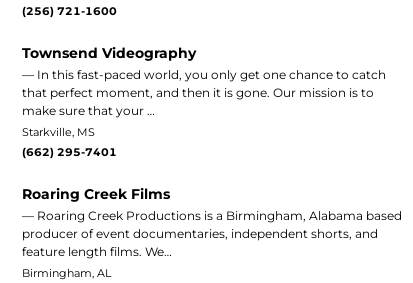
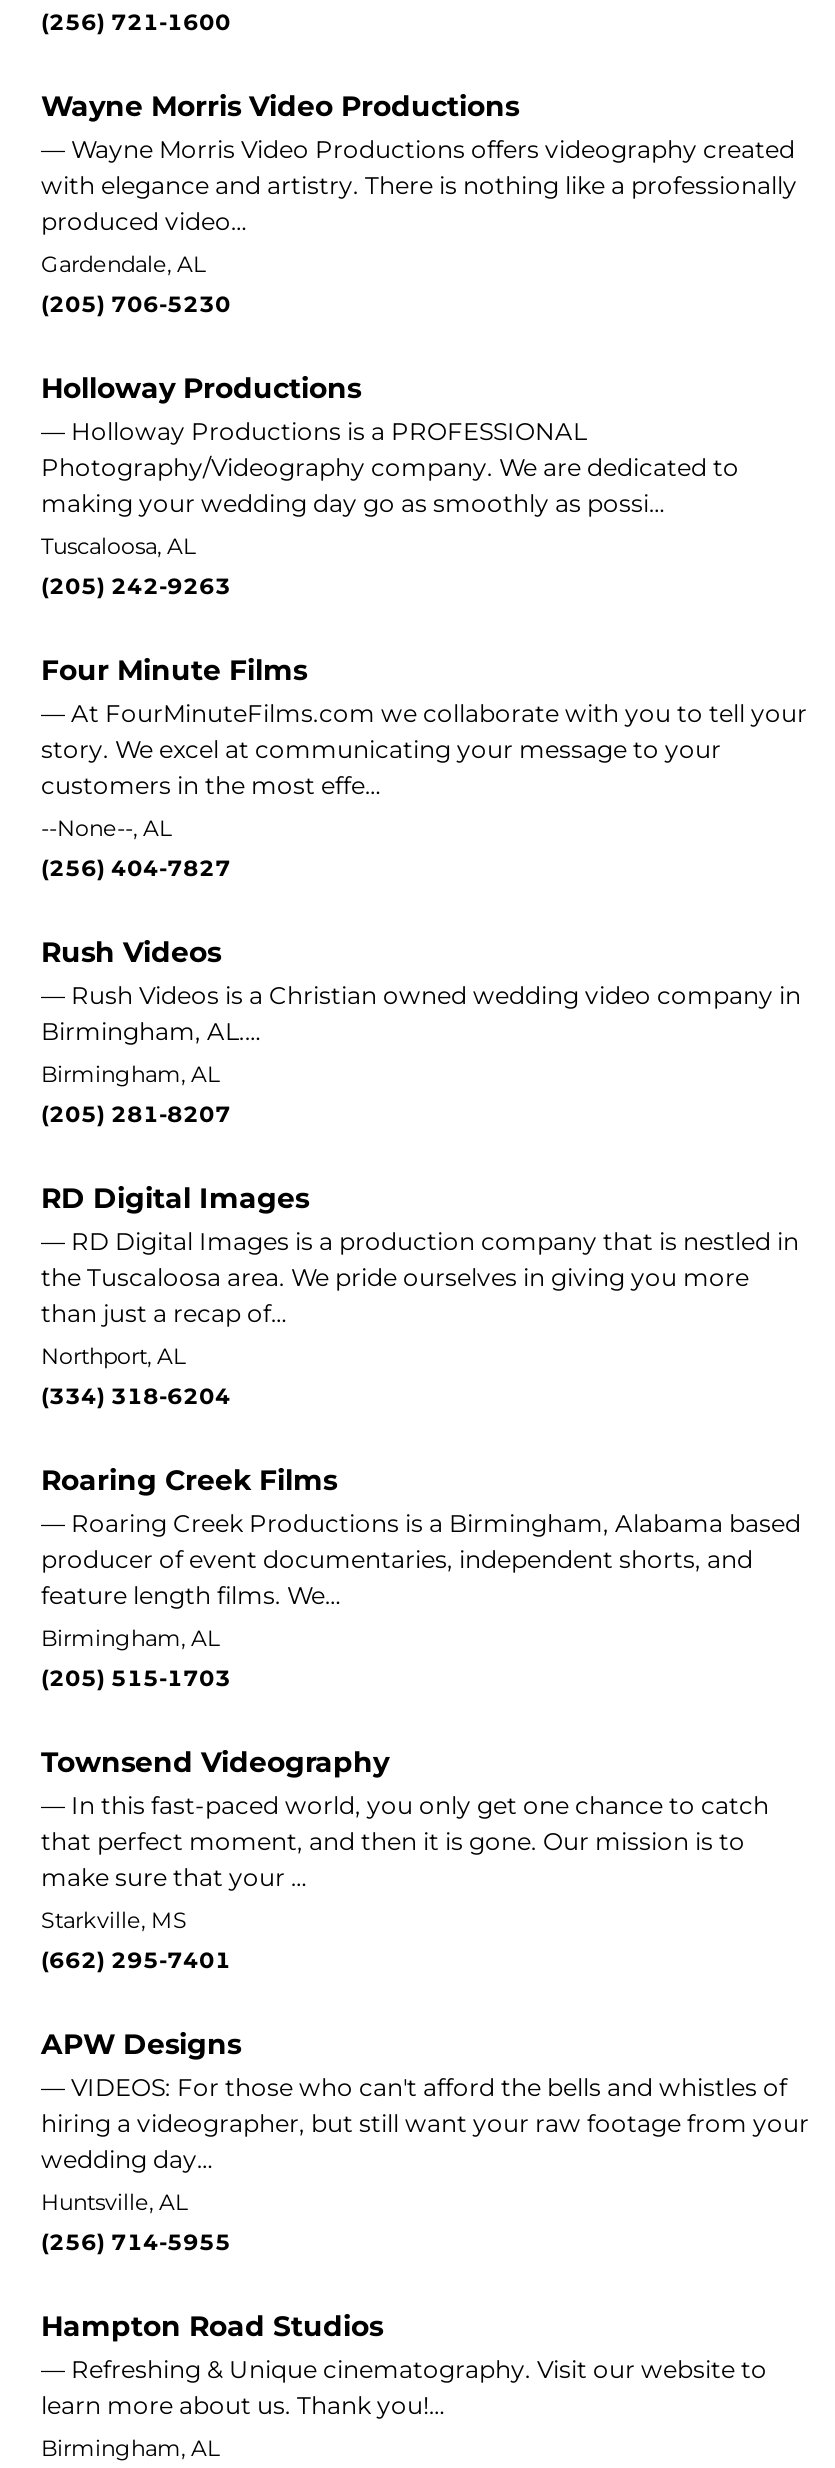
none -> [41,88,807,1692] Wayne Morris Video Productions | — Wayne Morris Video Productions offers videography created | with elegance and artistry. There is nothing like a professionally | produced video… | Gardendale, AL | (205) 706-5230 | Holloway Productions | — Holloway Productions is a PROFESSIONAL | Photography/Videography company. We are dedicated to | making your wedding day go as smoothly as possi… | Tuscaloosa, AL | (205) 242-9263 | Four Minute Films | — At FourMinuteFilms.com we collaborate with you to tell your | story. We excel at communicating your message to your | customers in the most effe… | --None--, AL | (256) 404-7827 | Rush Videos | — Rush Videos is a Christian owned wedding video company in | Birmingham, AL.… | Birmingham, AL | (205) 281-8207 | RD Digital Images | — RD Digital Images is a production company that is nestled in | the Tuscaloosa area. We pride ourselves in giving you more | than just a recap of… | Northport, AL | (334) 318-6204 | Birmingham, AL | (205) 515-1703
none -> [41,2026,809,2420] APW Designs | — VIDEOS: For those who can't afford the bells and whistles of | hiring a videographer, but still want your raw footage from your | wedding day… | Huntsville, AL | (256) 714-5955 | Hampton Road Studios | — Refreshing & Unique cinematography. Visit our website to | learn more about us. Thank you!…
moved [22,185,402,259] -> [41,1462,801,1610]: Roaring Creek Films | — Roaring Creek Productions is a Birmingham, Alabama based | producer of event documentaries, independent shorts, and | feature length films. We…

